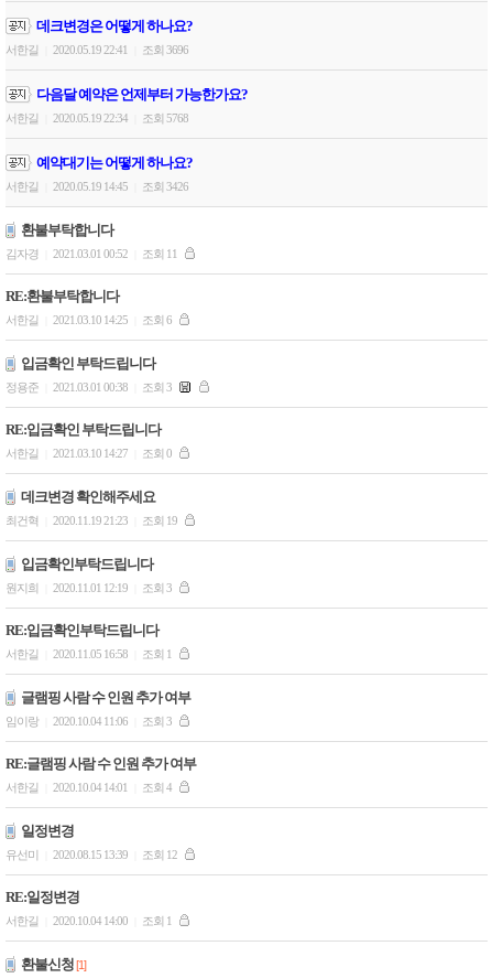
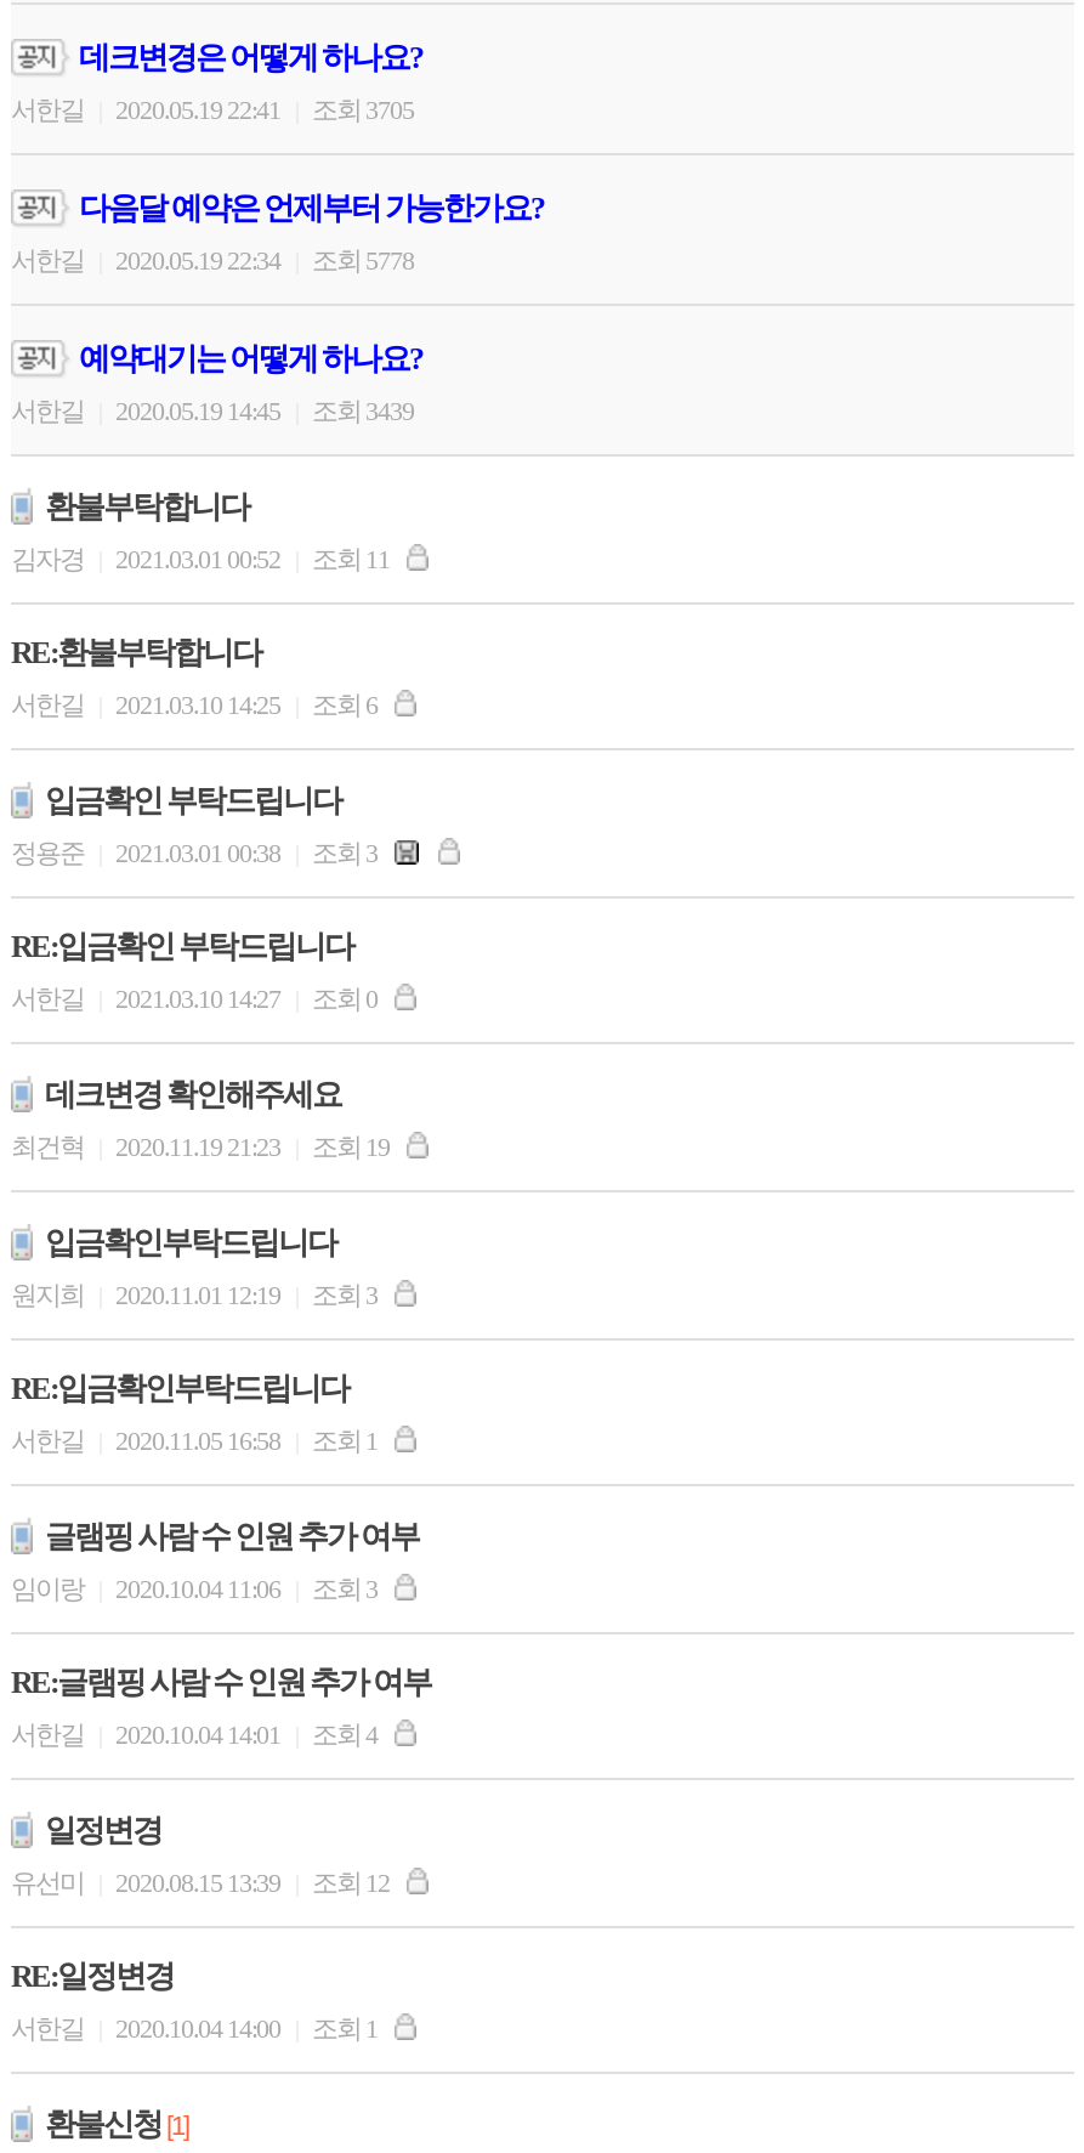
[6,43,188,56] 서한길 2020.05.19 22:41 조회 3696 -> [11,95,414,124] 서한길 2020.05.19 22:41 조회 3705
[6,111,188,125] 서한길 2020.05.19 22:34 조회 5768 -> [11,245,414,274] 서한길 2020.05.19 22:34 조회 5778
[6,180,188,193] 서한길 2020.05.19 14:45 조회 3426 -> [11,396,414,425] 서한길 2020.05.19 14:45 조회 3439

